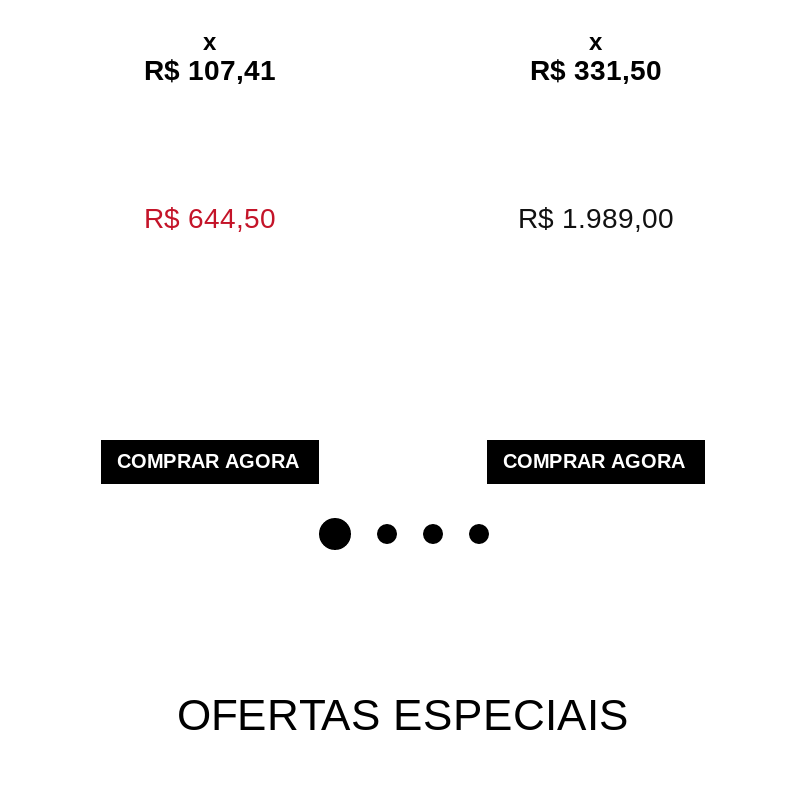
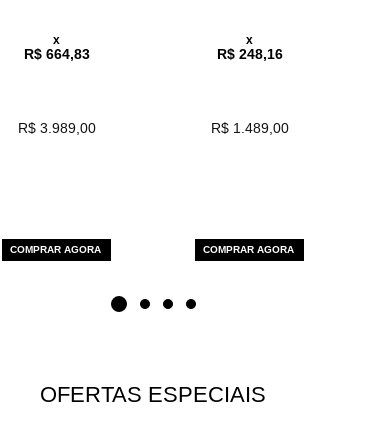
[144,54,276,86] R$ 107,41 -> [23,46,89,62] R$ 664,83
[530,54,662,86] R$ 331,50 -> [216,46,282,62] R$ 248,16
[144,202,276,234] R$ 644,50 -> [17,120,95,136] R$ 3.989,00
[518,202,674,234] R$ 1.989,00 -> [210,120,288,136] R$ 1.489,00

